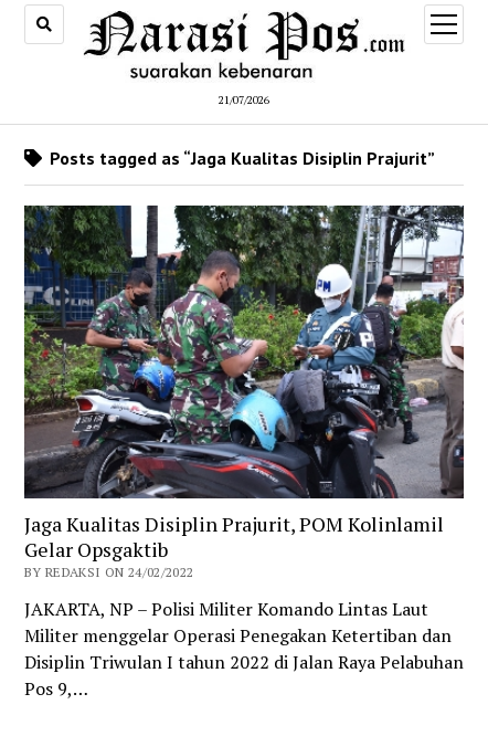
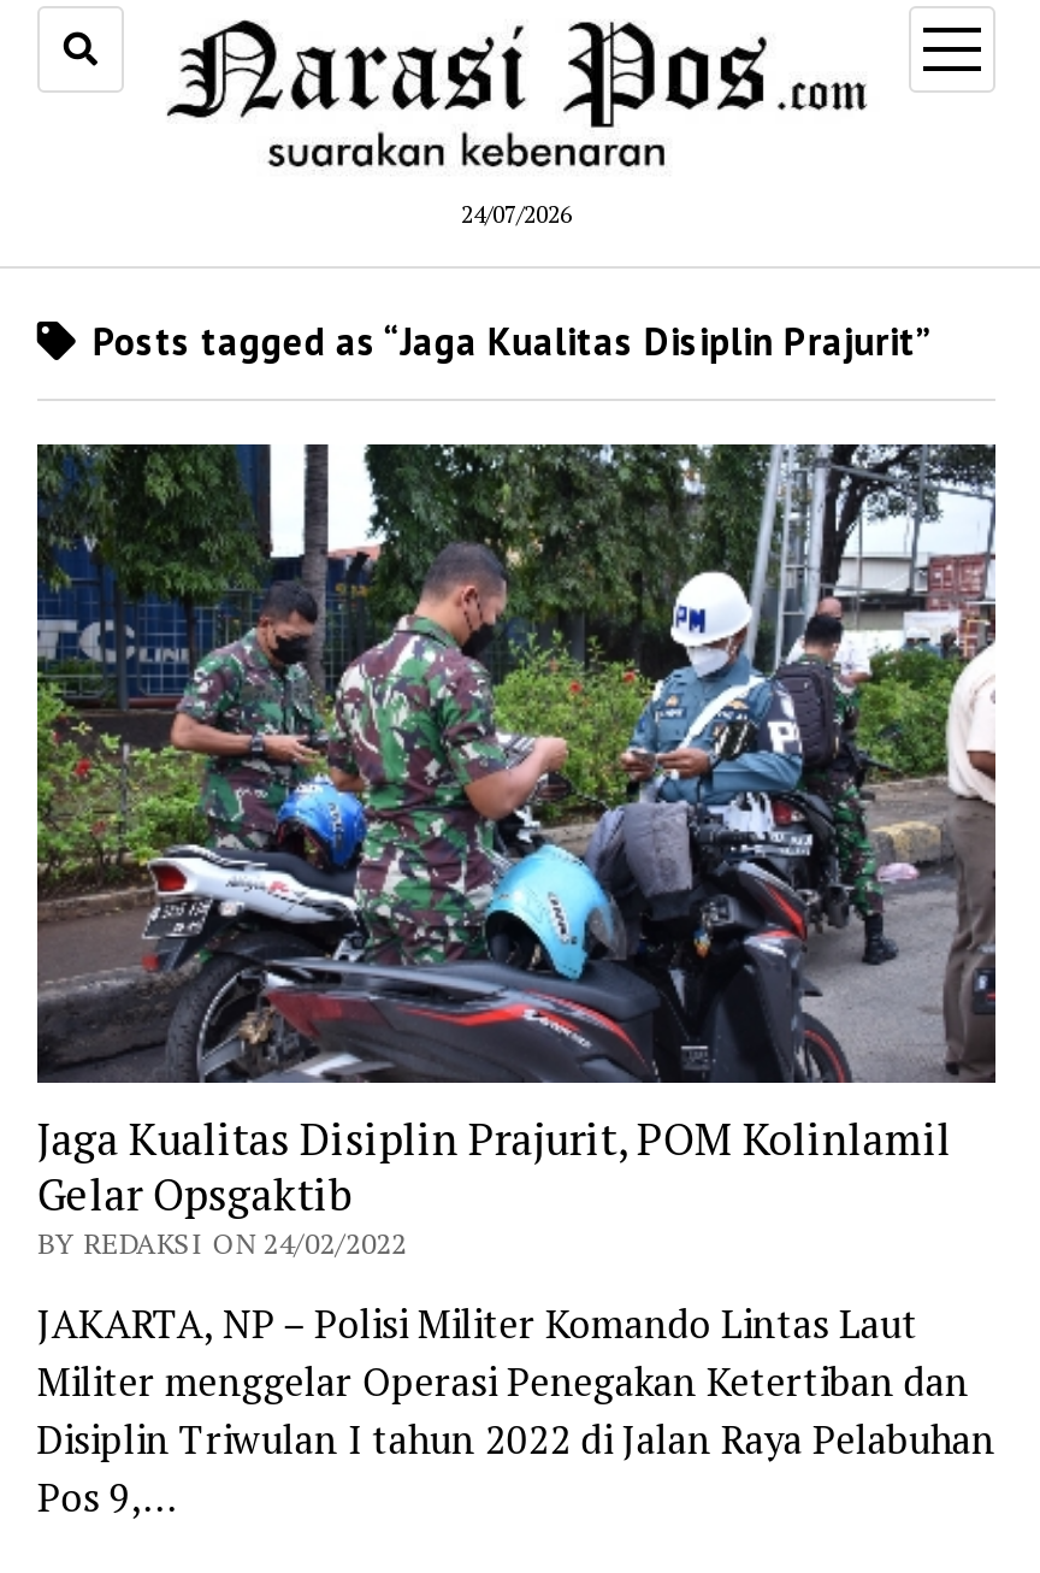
[219,92,269,107] 21/07/2026 -> [461,198,572,229] 24/07/2026

